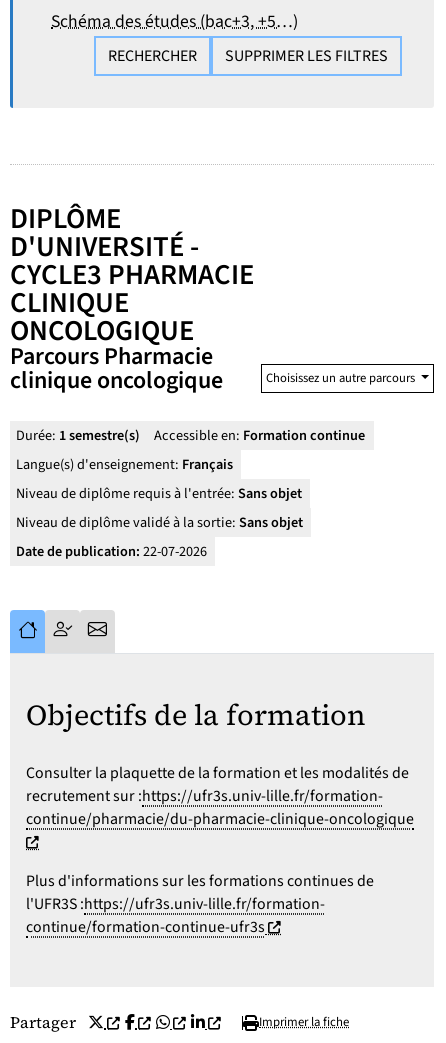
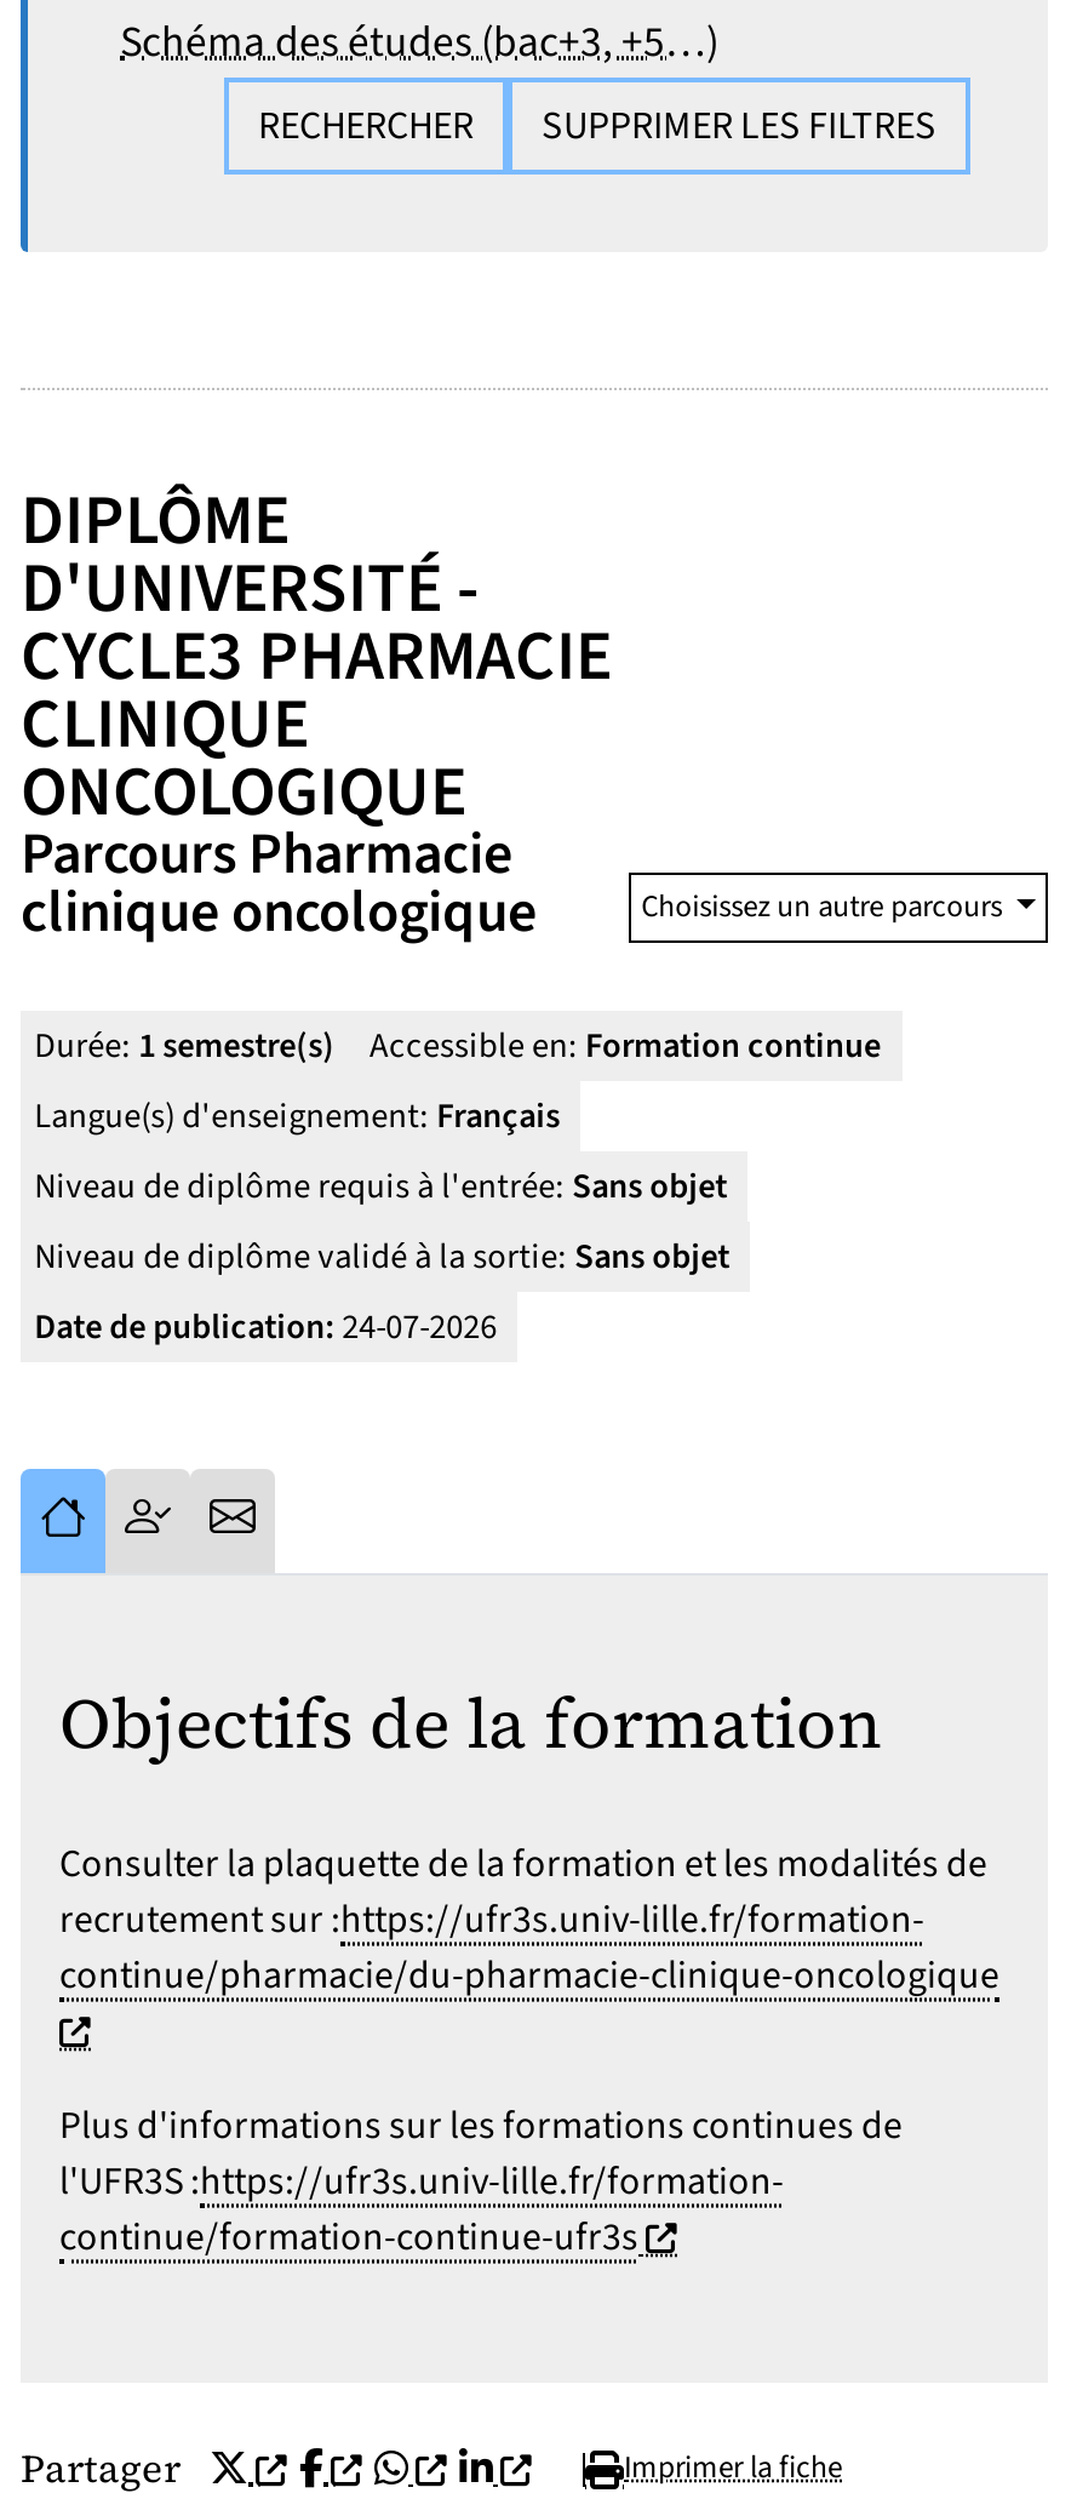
[16,541,207,562] Date de publication: 22-07-2026 -> [34,1302,497,1353] Date de publication: 24-07-2026

